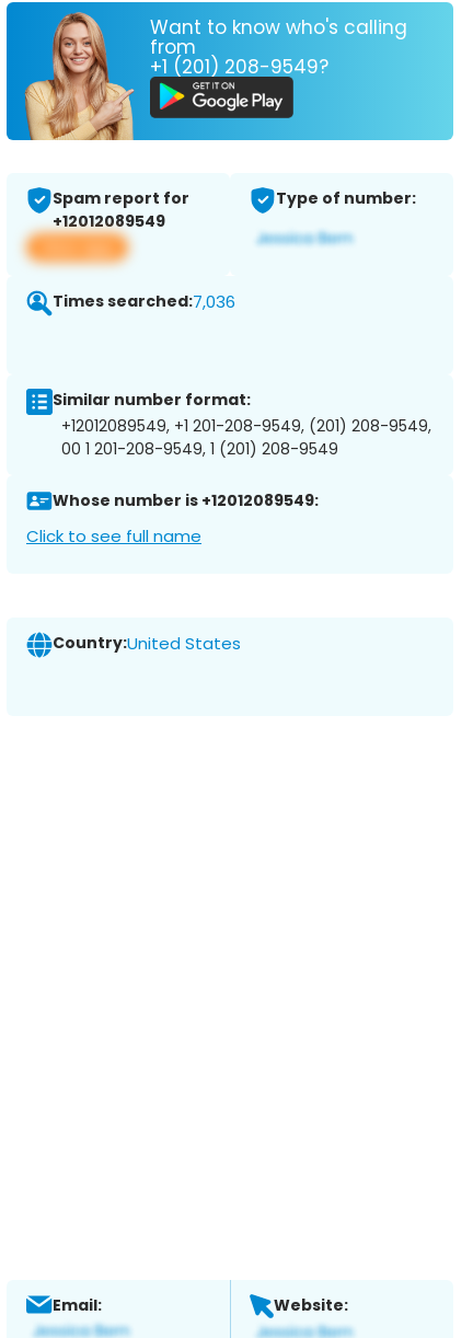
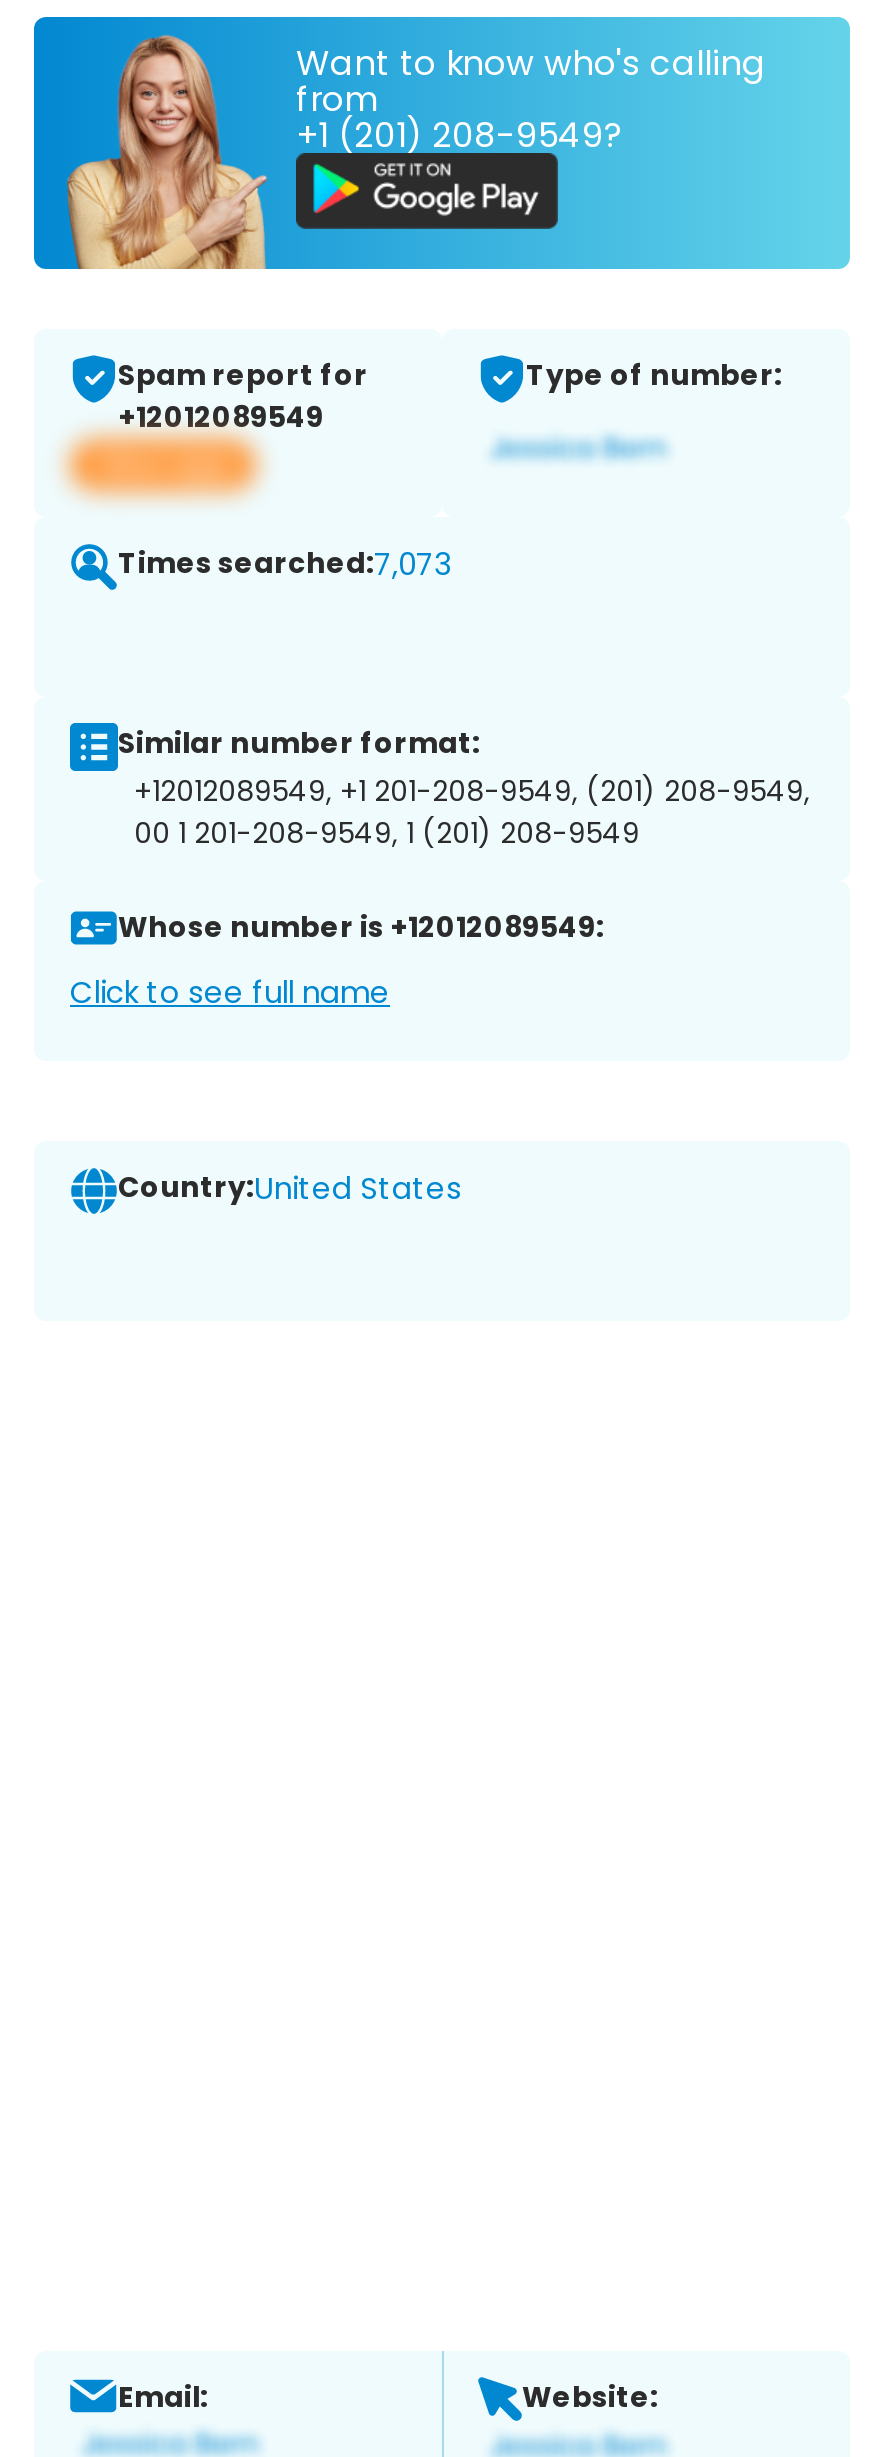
[53,290,235,313] Times searched:7,036 -> [118,543,452,585] Times searched:7,073

